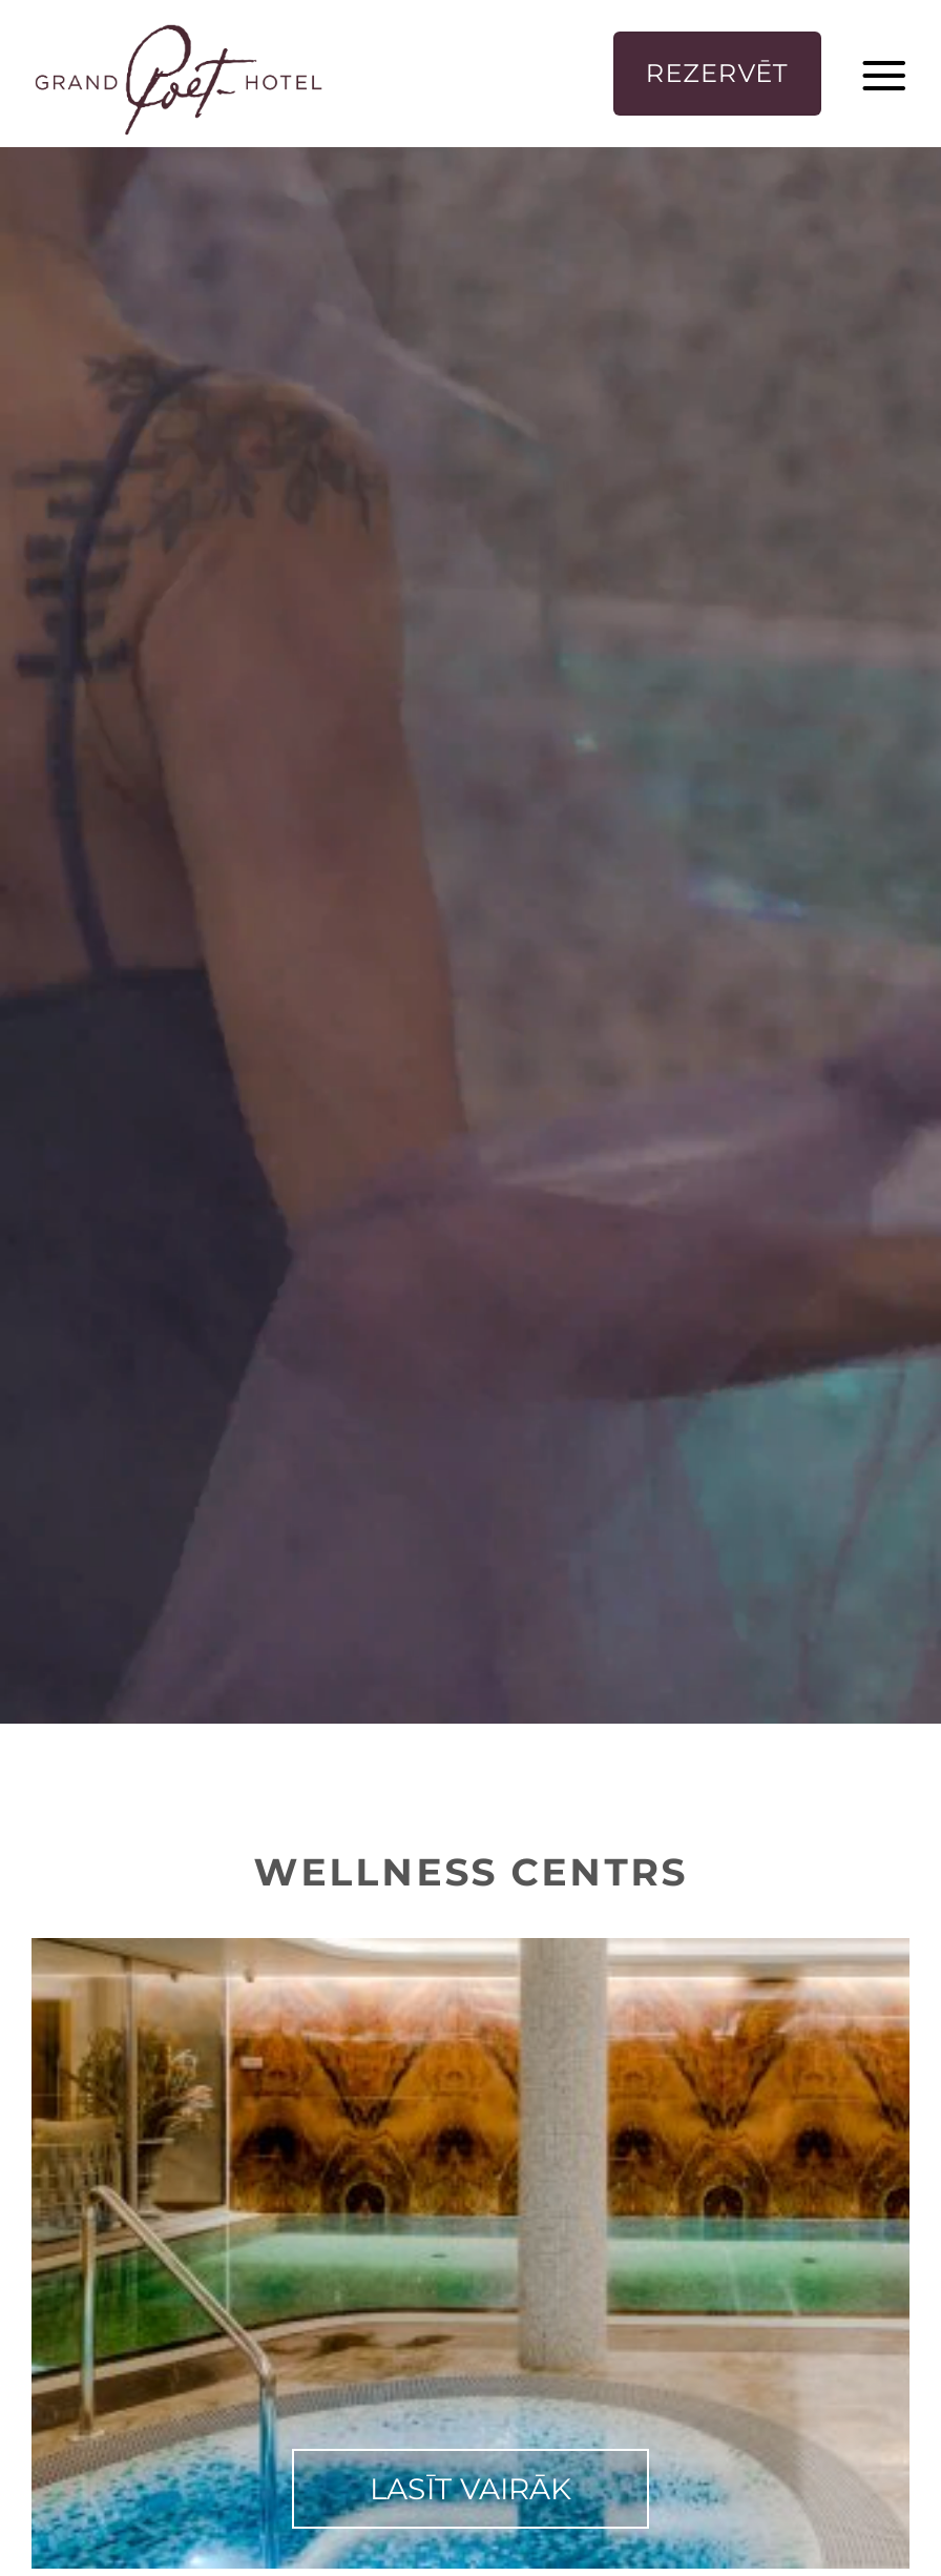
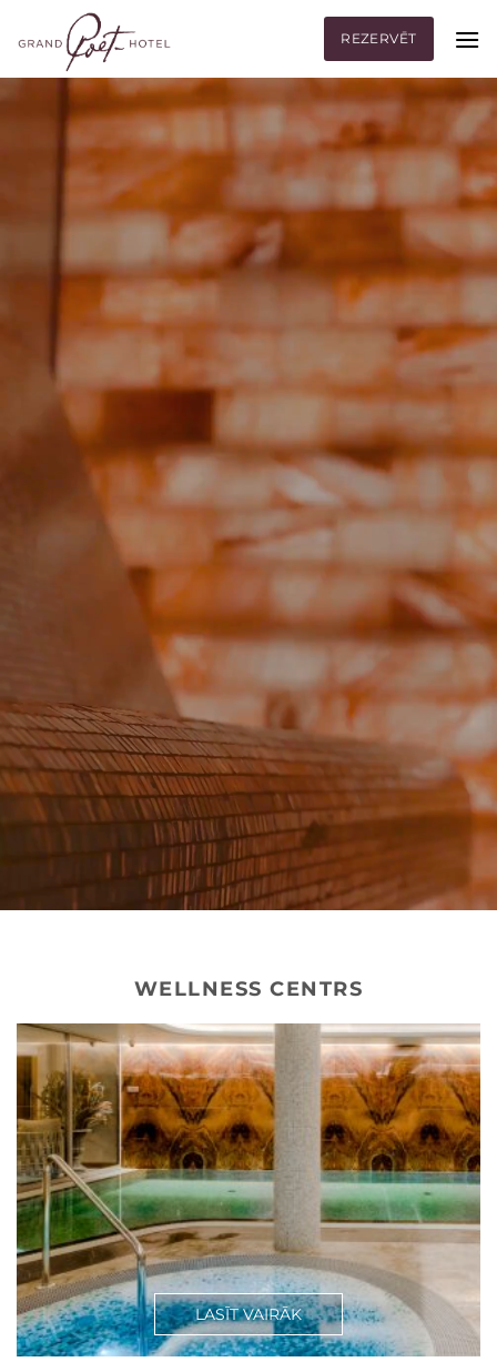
[6,147,935,1724] [image] -> [3,78,494,910] [image]

